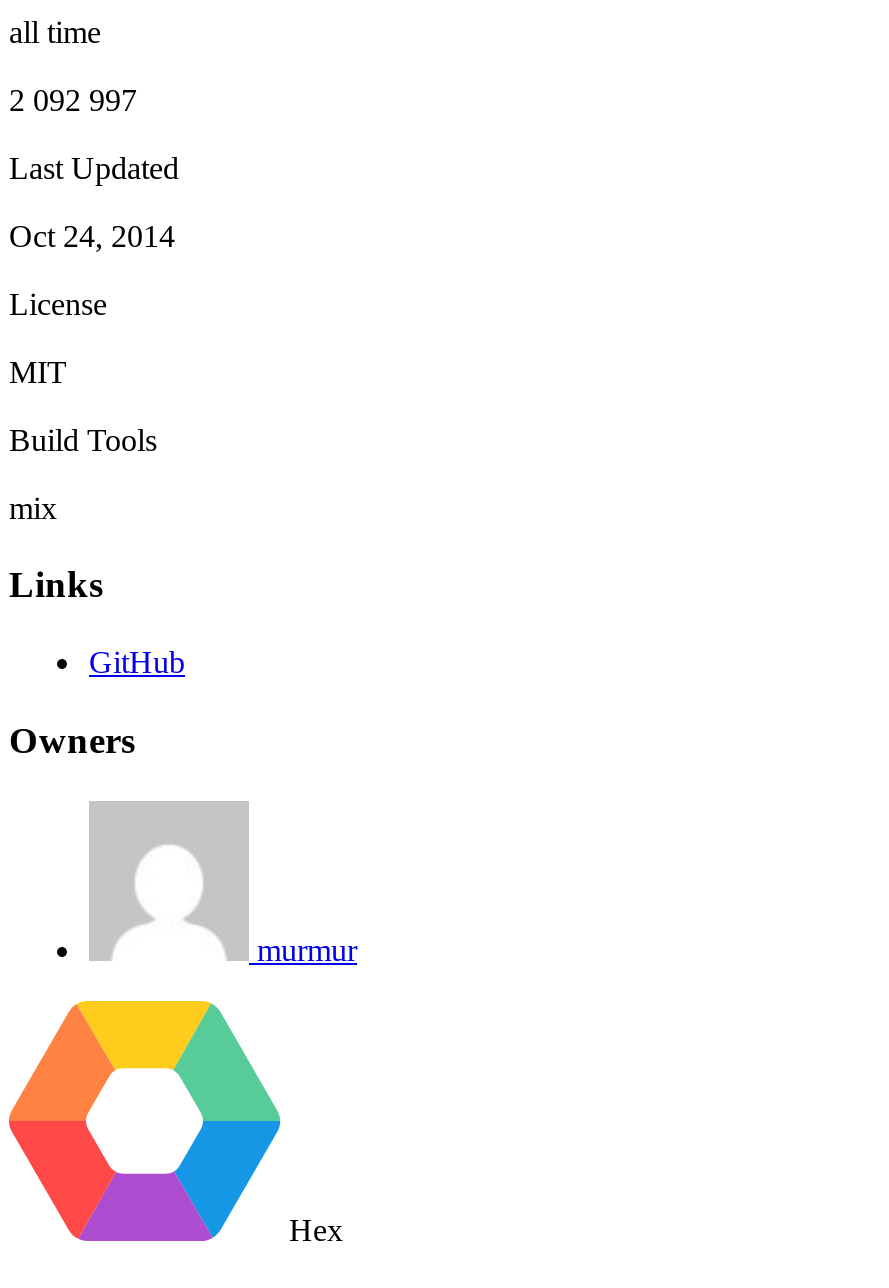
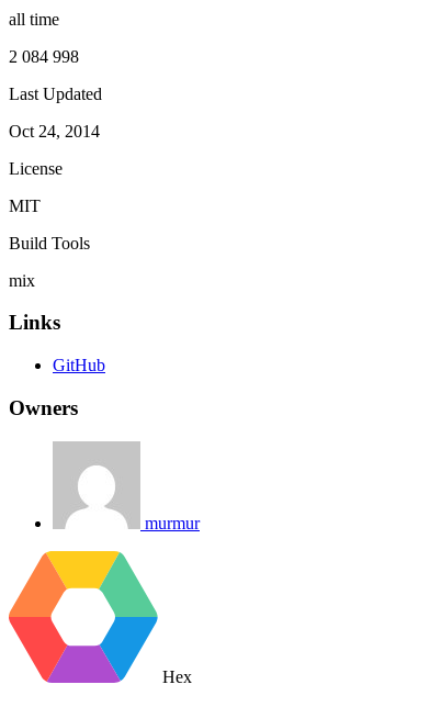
[9,82,137,116] 2 092 997 -> [9,47,79,66] 2 084 998

